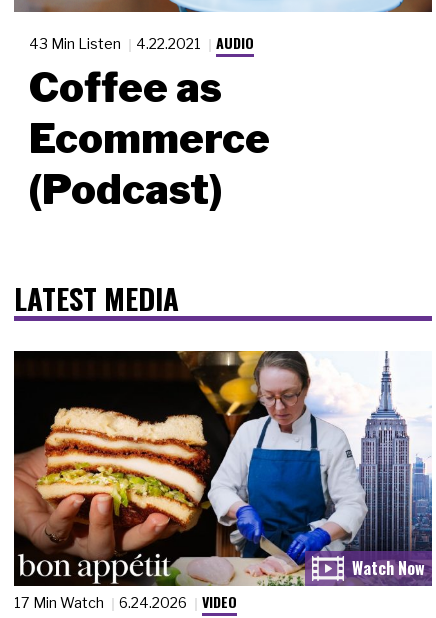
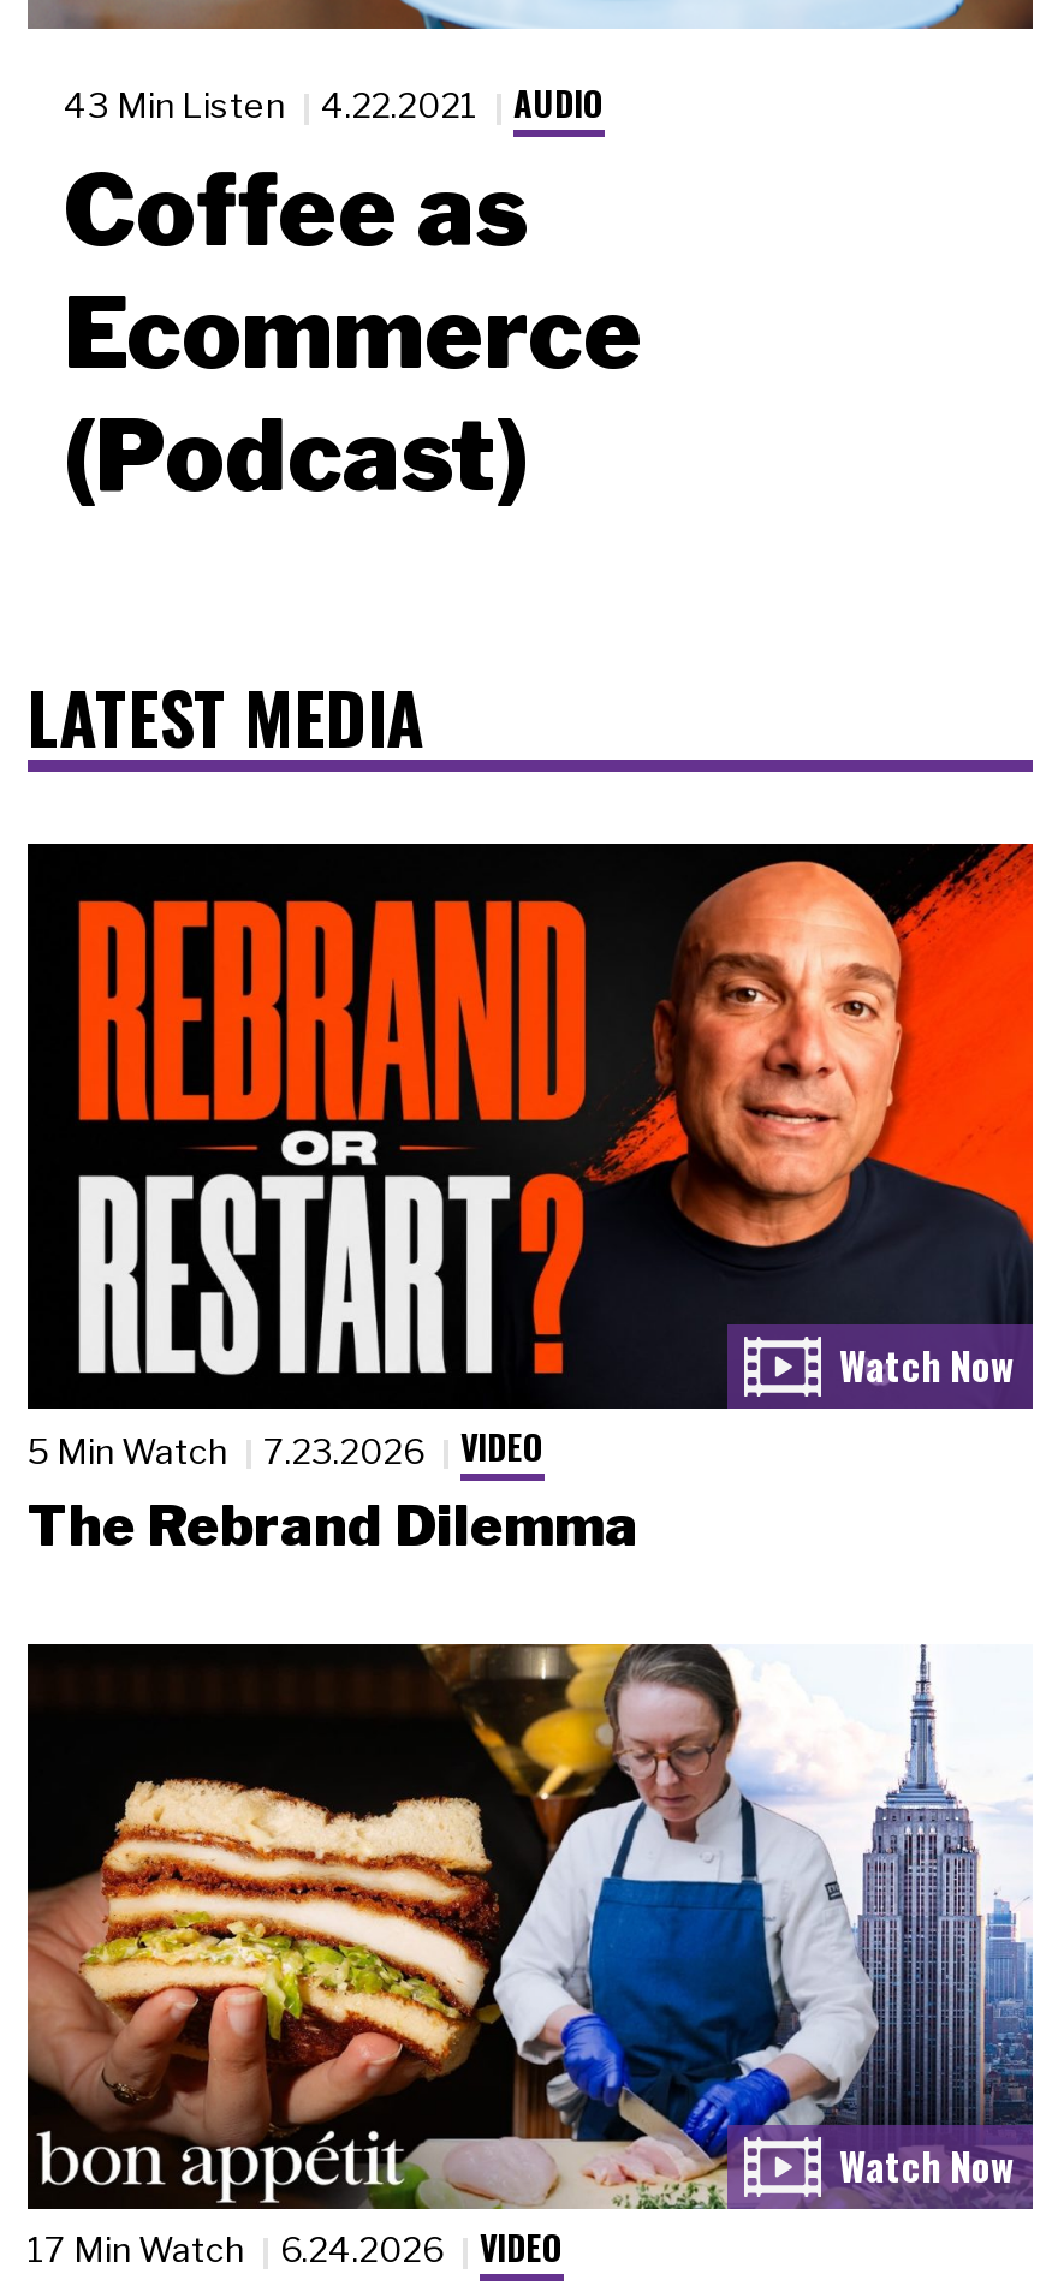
none -> [25,841,1035,1560] [image] | 5 Min Watch | 7.23.2026 | VIDEO | The Rebrand Dilemma

